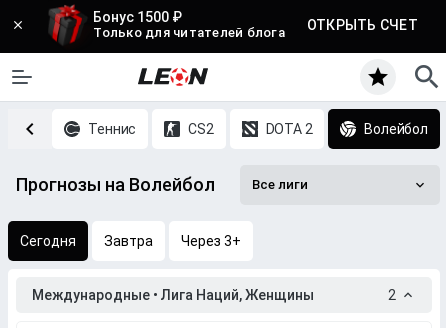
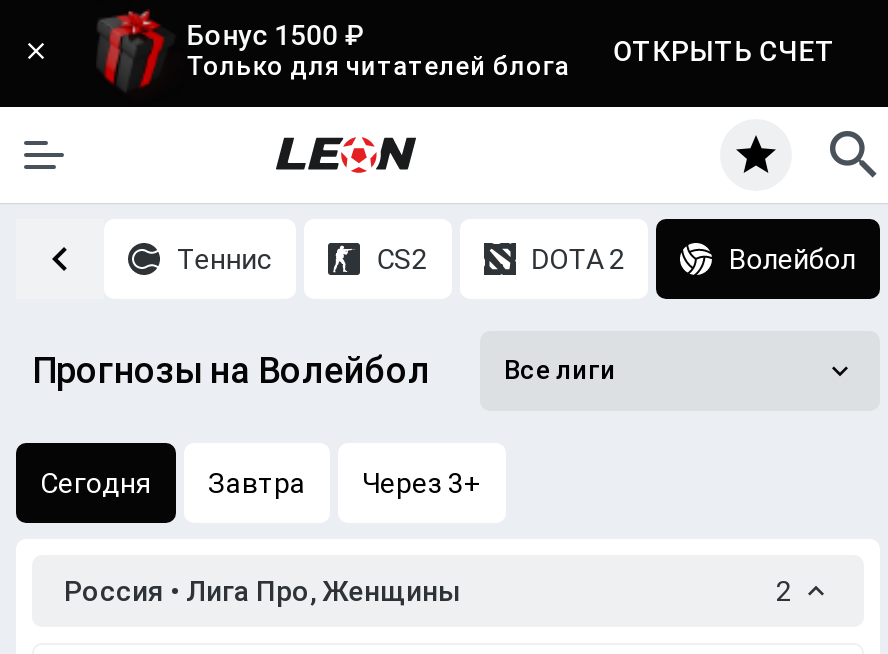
[32,287,314,303] Международные • Лига Наций, Женщины -> [64,575,460,607] Россия • Лига Про, Женщины

